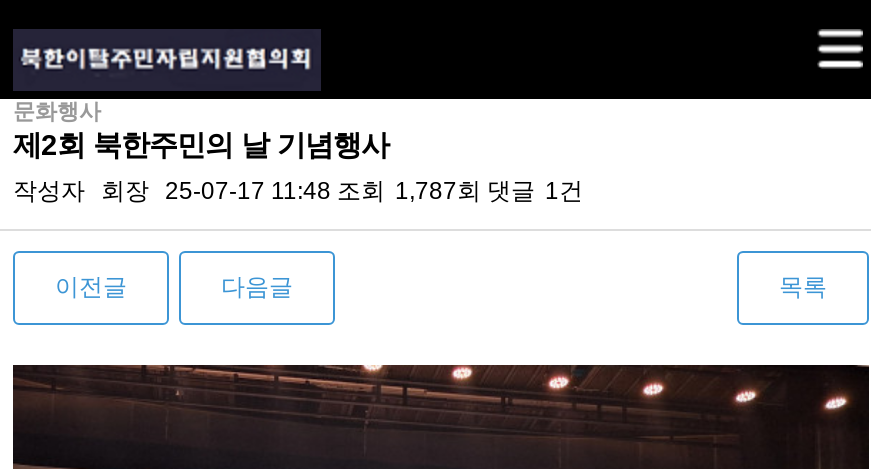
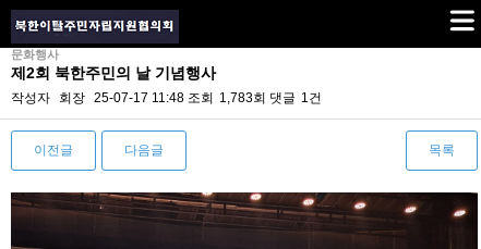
[13,177,583,205] 작성자 회장 25-07-17 11:48 조회 1,787회 댓글 1건 -> [11,90,322,105] 작성자 회장 25-07-17 11:48 조회 1,783회 댓글 1건

